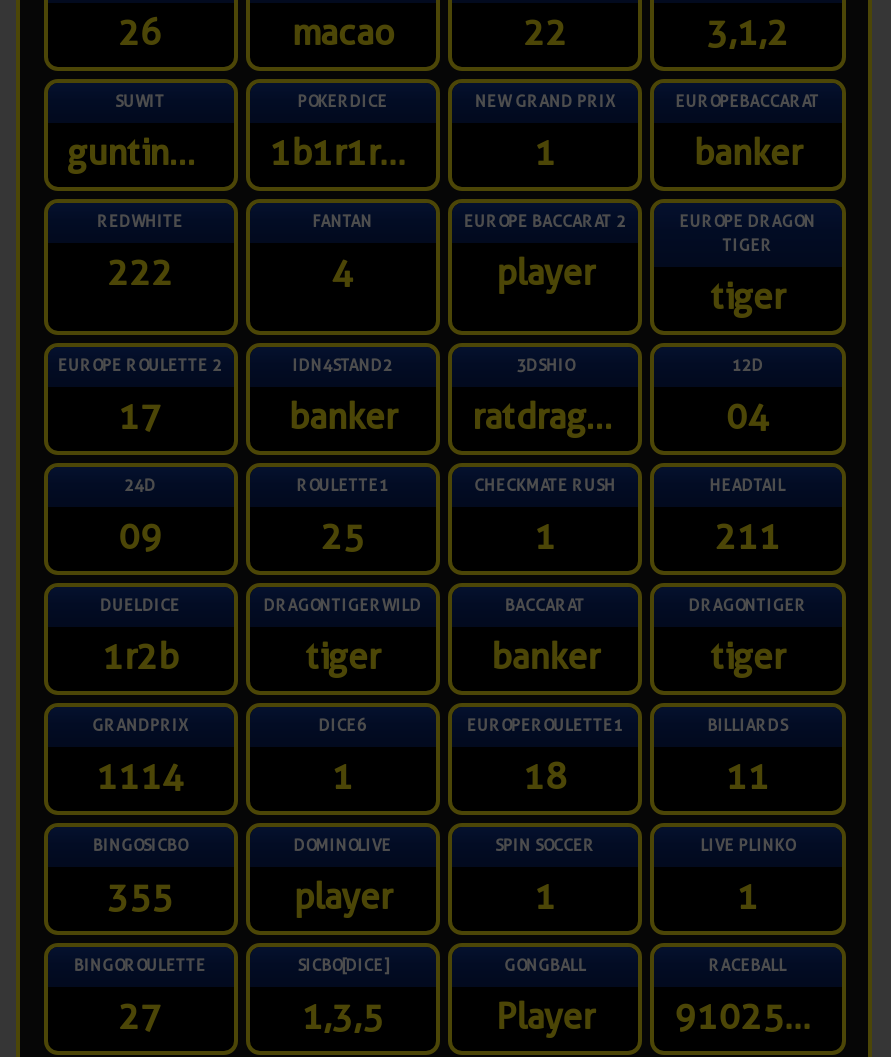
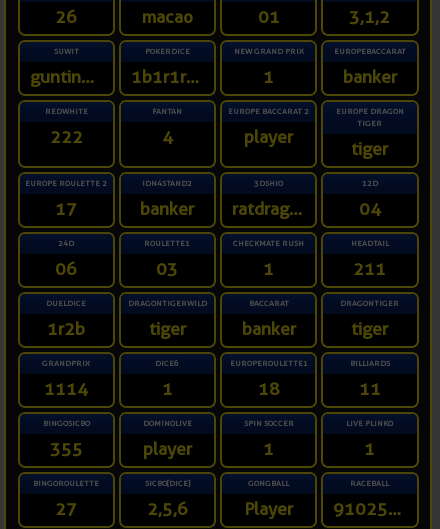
[523,12,567,52] 22 -> [258,6,280,26] 01
[118,516,162,556] 09 -> [55,258,77,278] 06
[321,516,365,556] 25 -> [156,258,178,278] 03
[302,996,384,1036] 1,3,5 -> [147,498,188,518] 2,5,6

